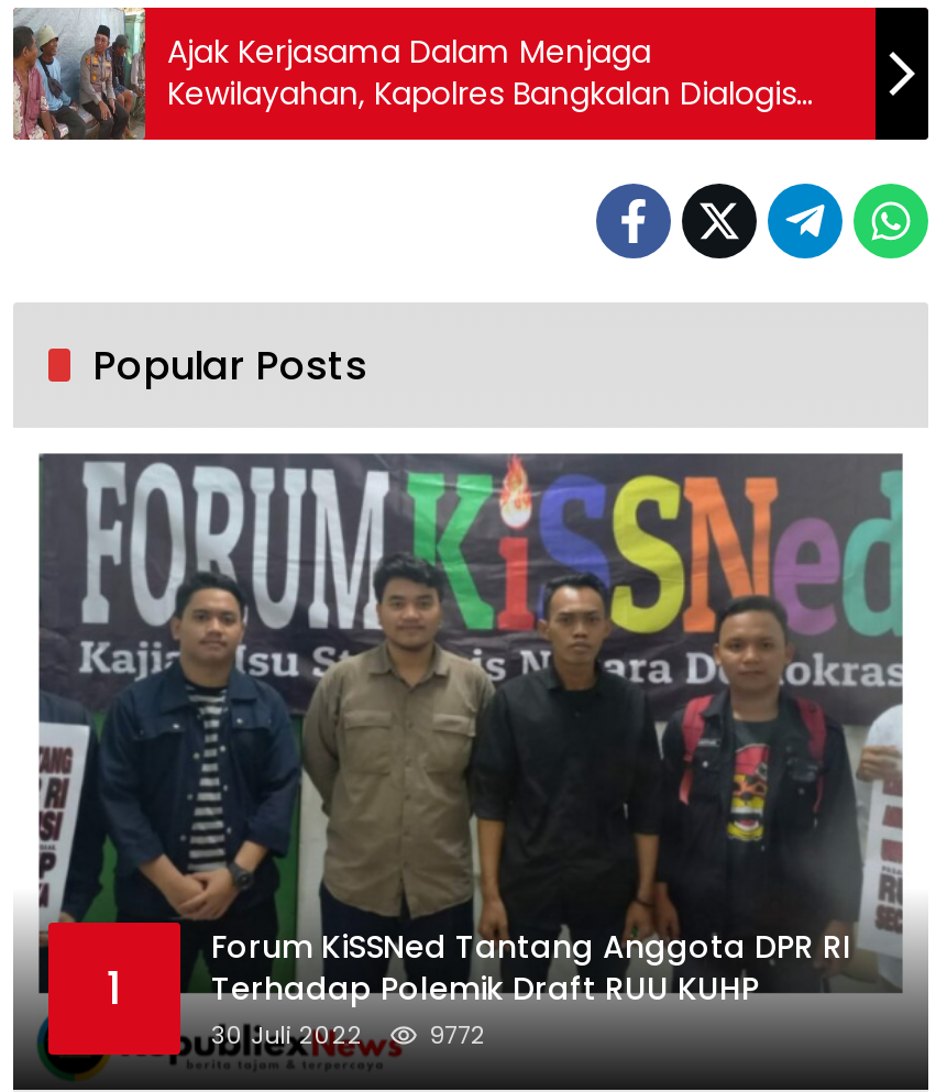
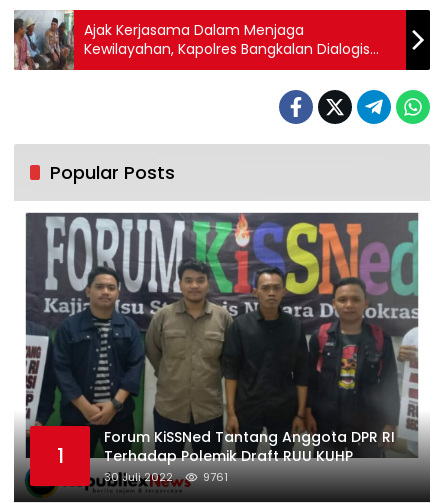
[211,1018,486,1053] 30 Juli 2022 9772 -> [104,469,228,485] 30 Juli 2022 9761

